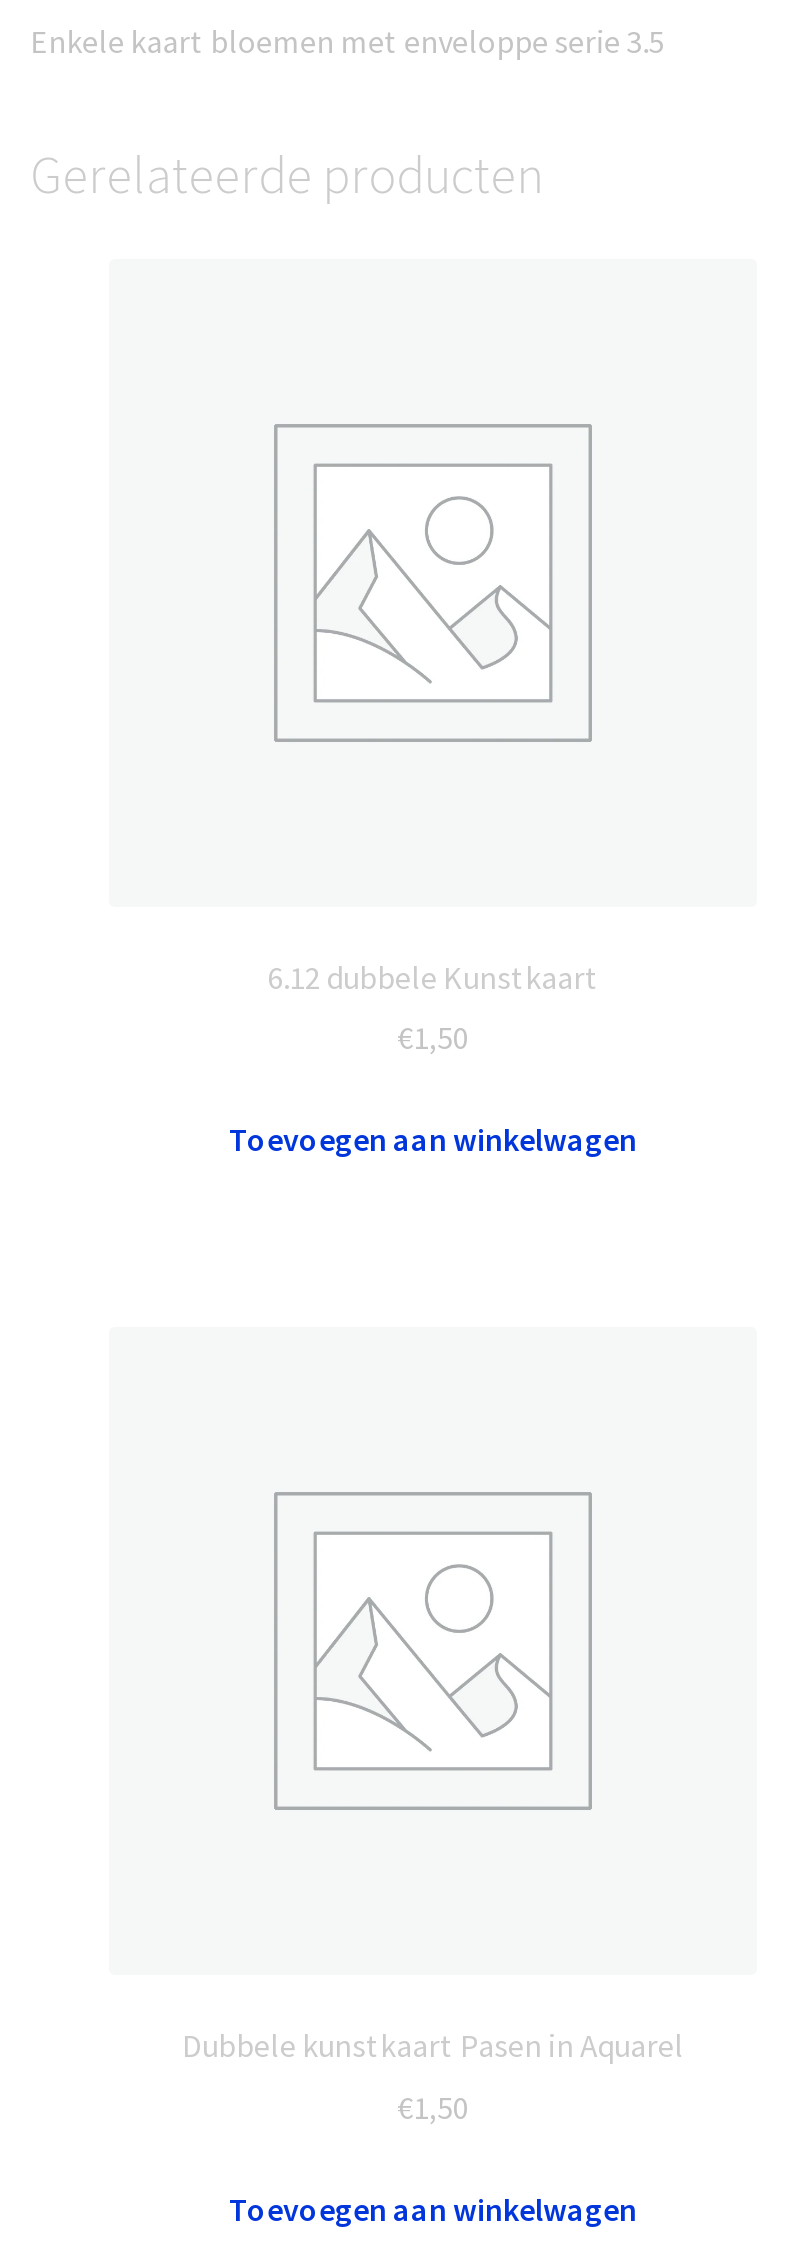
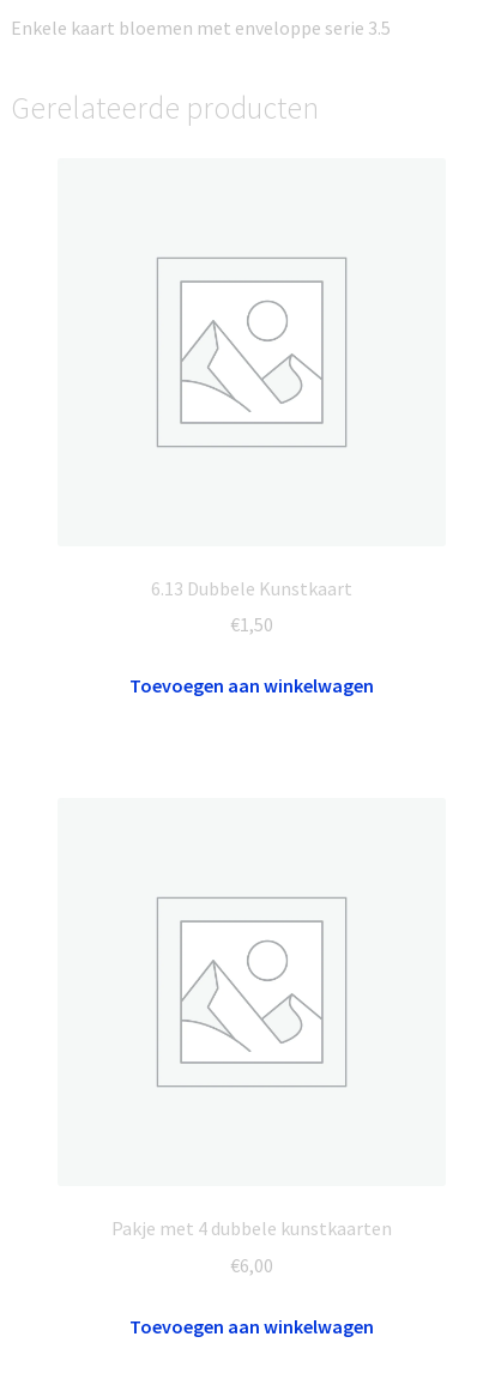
[267,956,599,996] 6.12 dubbele Kunstkaart -> [151,576,352,600] 6.13 Dubbele Kunstkaart
[182,2026,684,2066] Dubbele kunstkaart Pasen in Aquarel -> [111,1216,392,1240] Pakje met 4 dubbele kunstkaarten
[397,2087,469,2127] €1,50 -> [230,1253,273,1277] €6,00

